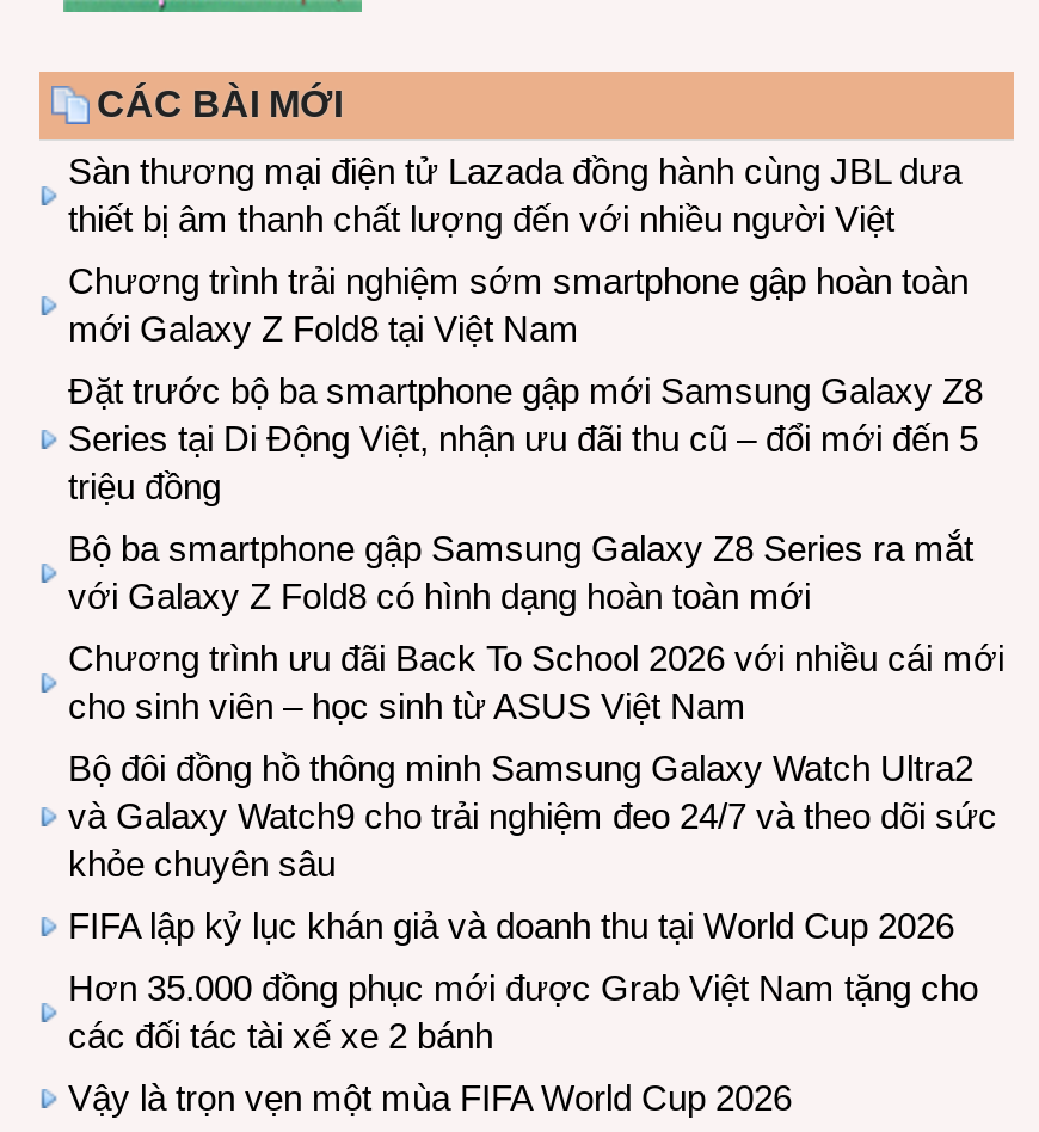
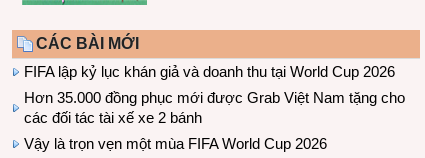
[68,151,1004,884] Sàn thương mại điện tử Lazada đồng hành cùng JBL dưa | thiết bị âm thanh chất lượng đến với nhiều người Việt | Chương trình trải nghiệm sớm smartphone gập hoàn toàn | mới Galaxy Z Fold8 tại Việt Nam | Đặt trước bộ ba smartphone gập mới Samsung Galaxy Z8 | Series tại Di Động Việt, nhận ưu đãi thu cũ – đổi mới đến 5 | triệu đồng | Bộ ba smartphone gập Samsung Galaxy Z8 Series ra mắt | với Galaxy Z Fold8 có hình dạng hoàn toàn mới | Chương trình ưu đãi Back To School 2026 với nhiều cái mới | cho sinh viên – học sinh từ ASUS Việt Nam | Bộ đôi đồng hồ thông minh Samsung Galaxy Watch Ultra2 | và Galaxy Watch9 cho trải nghiệm đeo 24/7 và theo dõi sức | khỏe chuyên sâu -> none

